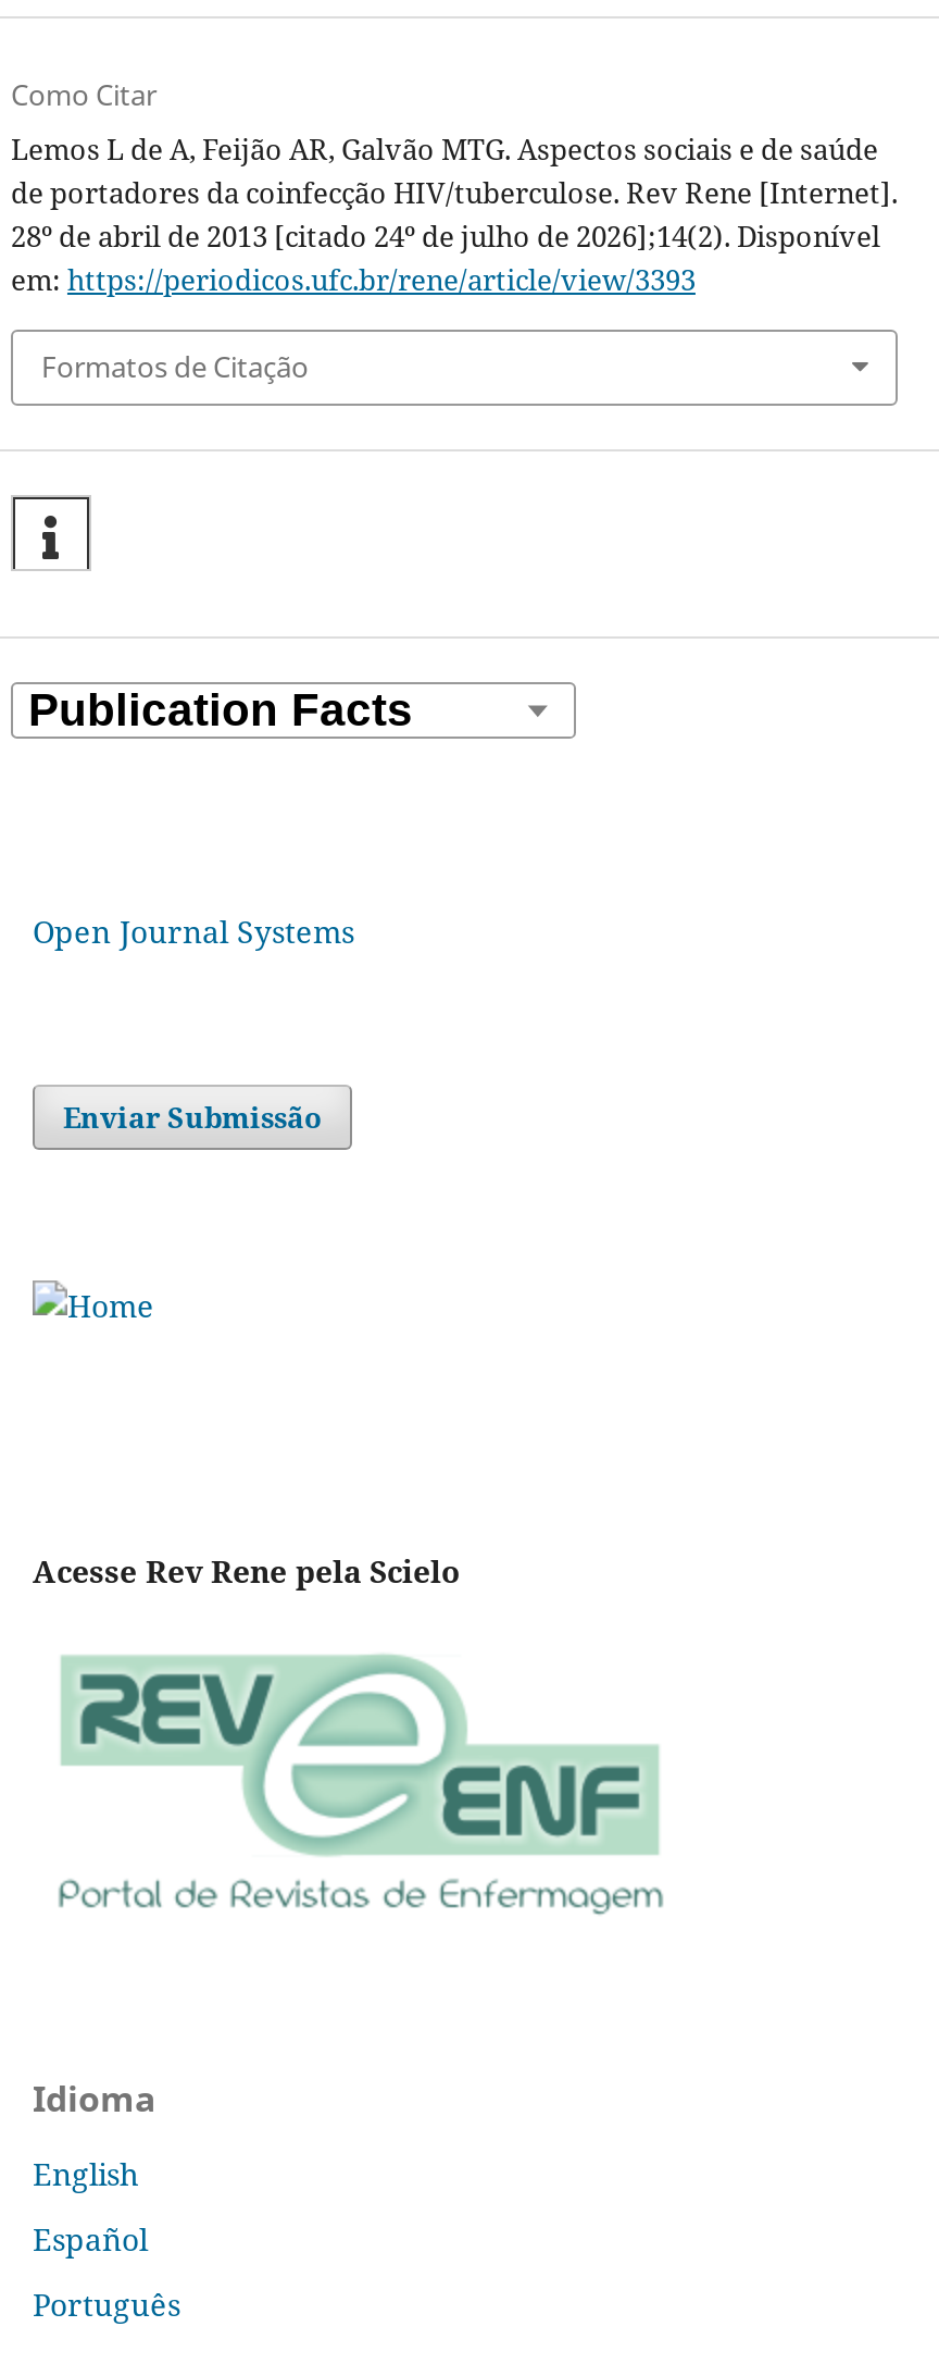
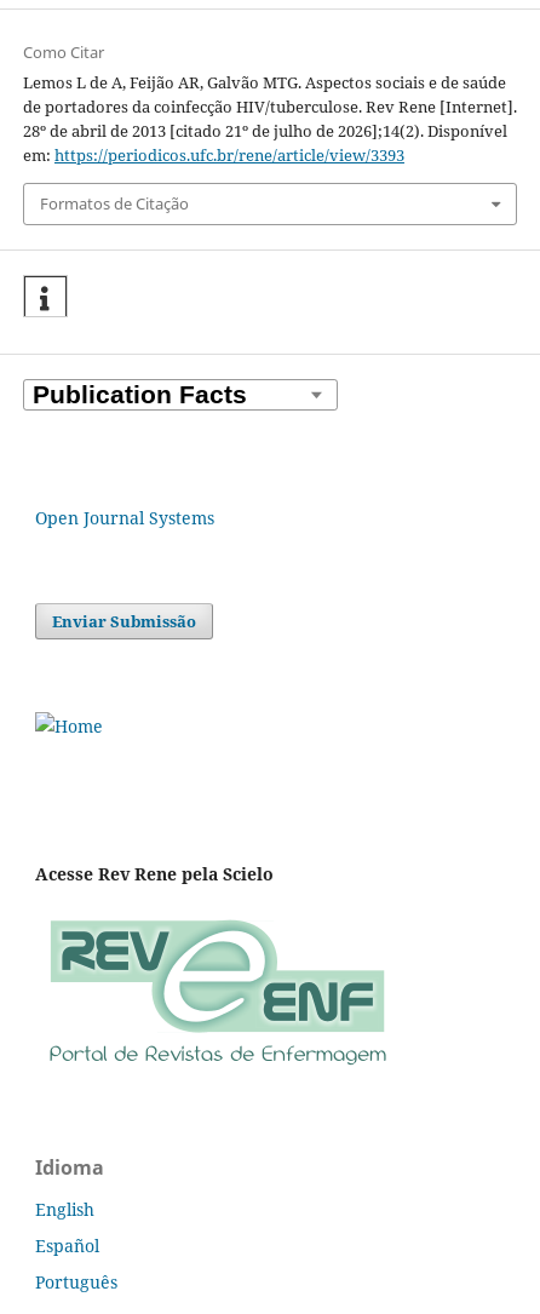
[11,217,880,256] 28º de abril de 2013 [citado 24º de julho de 2026];14(2). Disponível -> [23,120,507,142] 28º de abril de 2013 [citado 21º de julho de 2026];14(2). Disponível

